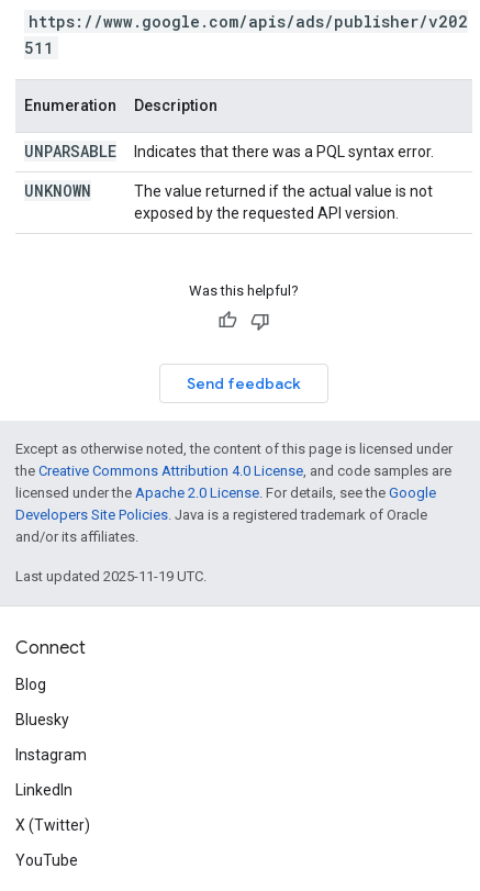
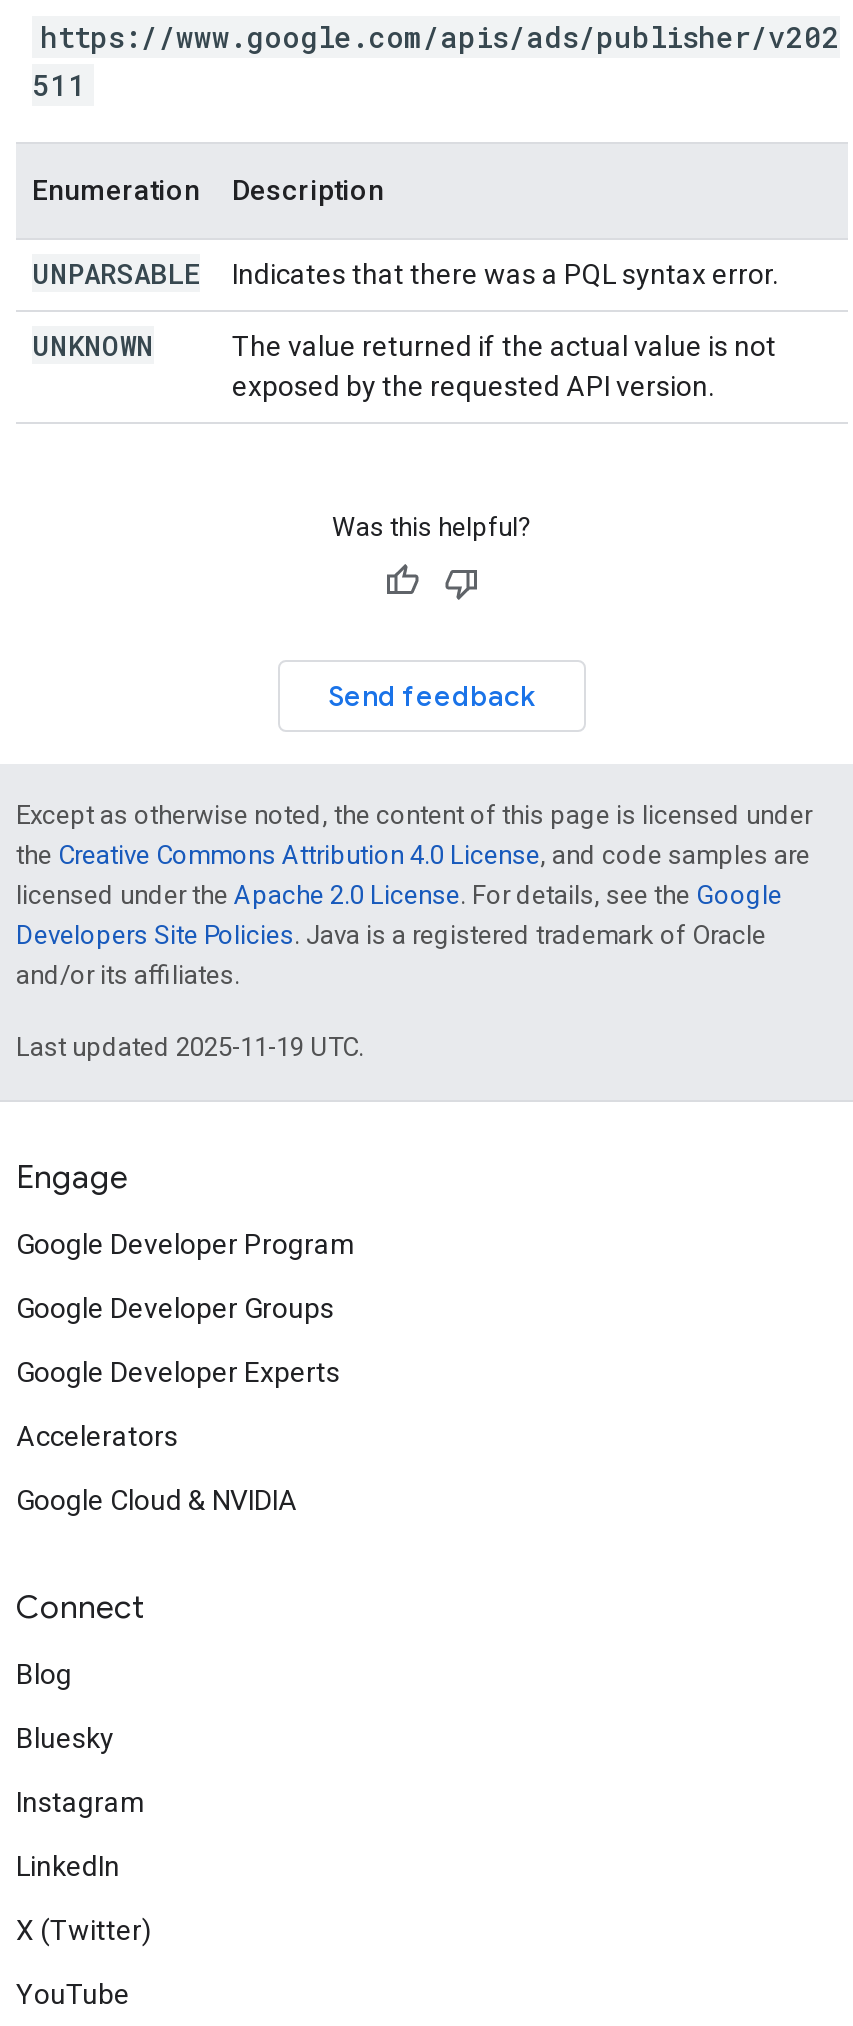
none -> [16,1158,356,1516] Engage | Google Developer Program | Google Developer Groups | Google Developer Experts | Accelerators | Google Cloud & NVIDIA

